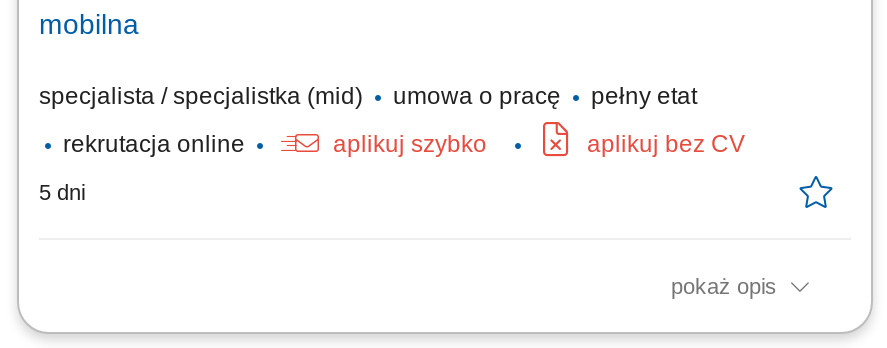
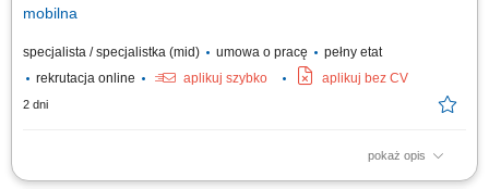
[39,180,85,204] 5 dni -> [23,98,48,111] 2 dni

